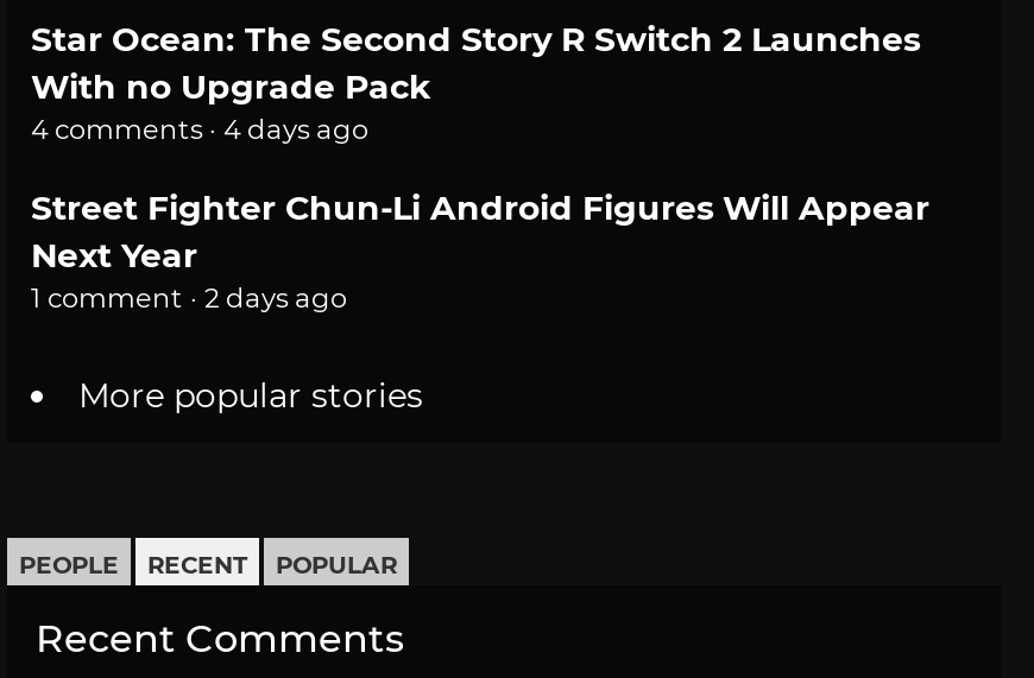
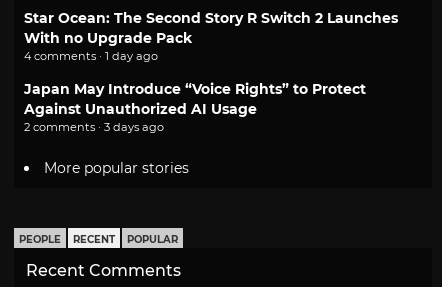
[31,114,368,147] 4 comments · 4 days ago -> [24,49,158,63] 4 comments · 1 day ago
[31,187,929,315] Street Fighter Chun-Li Android Figures Will Appear | Next Year | 1 comment · 2 days ago -> [24,80,366,134] Japan May Introduce “Voice Rights” to Protect | Against Unauthorized AI Usage | 2 comments · 3 days ago

